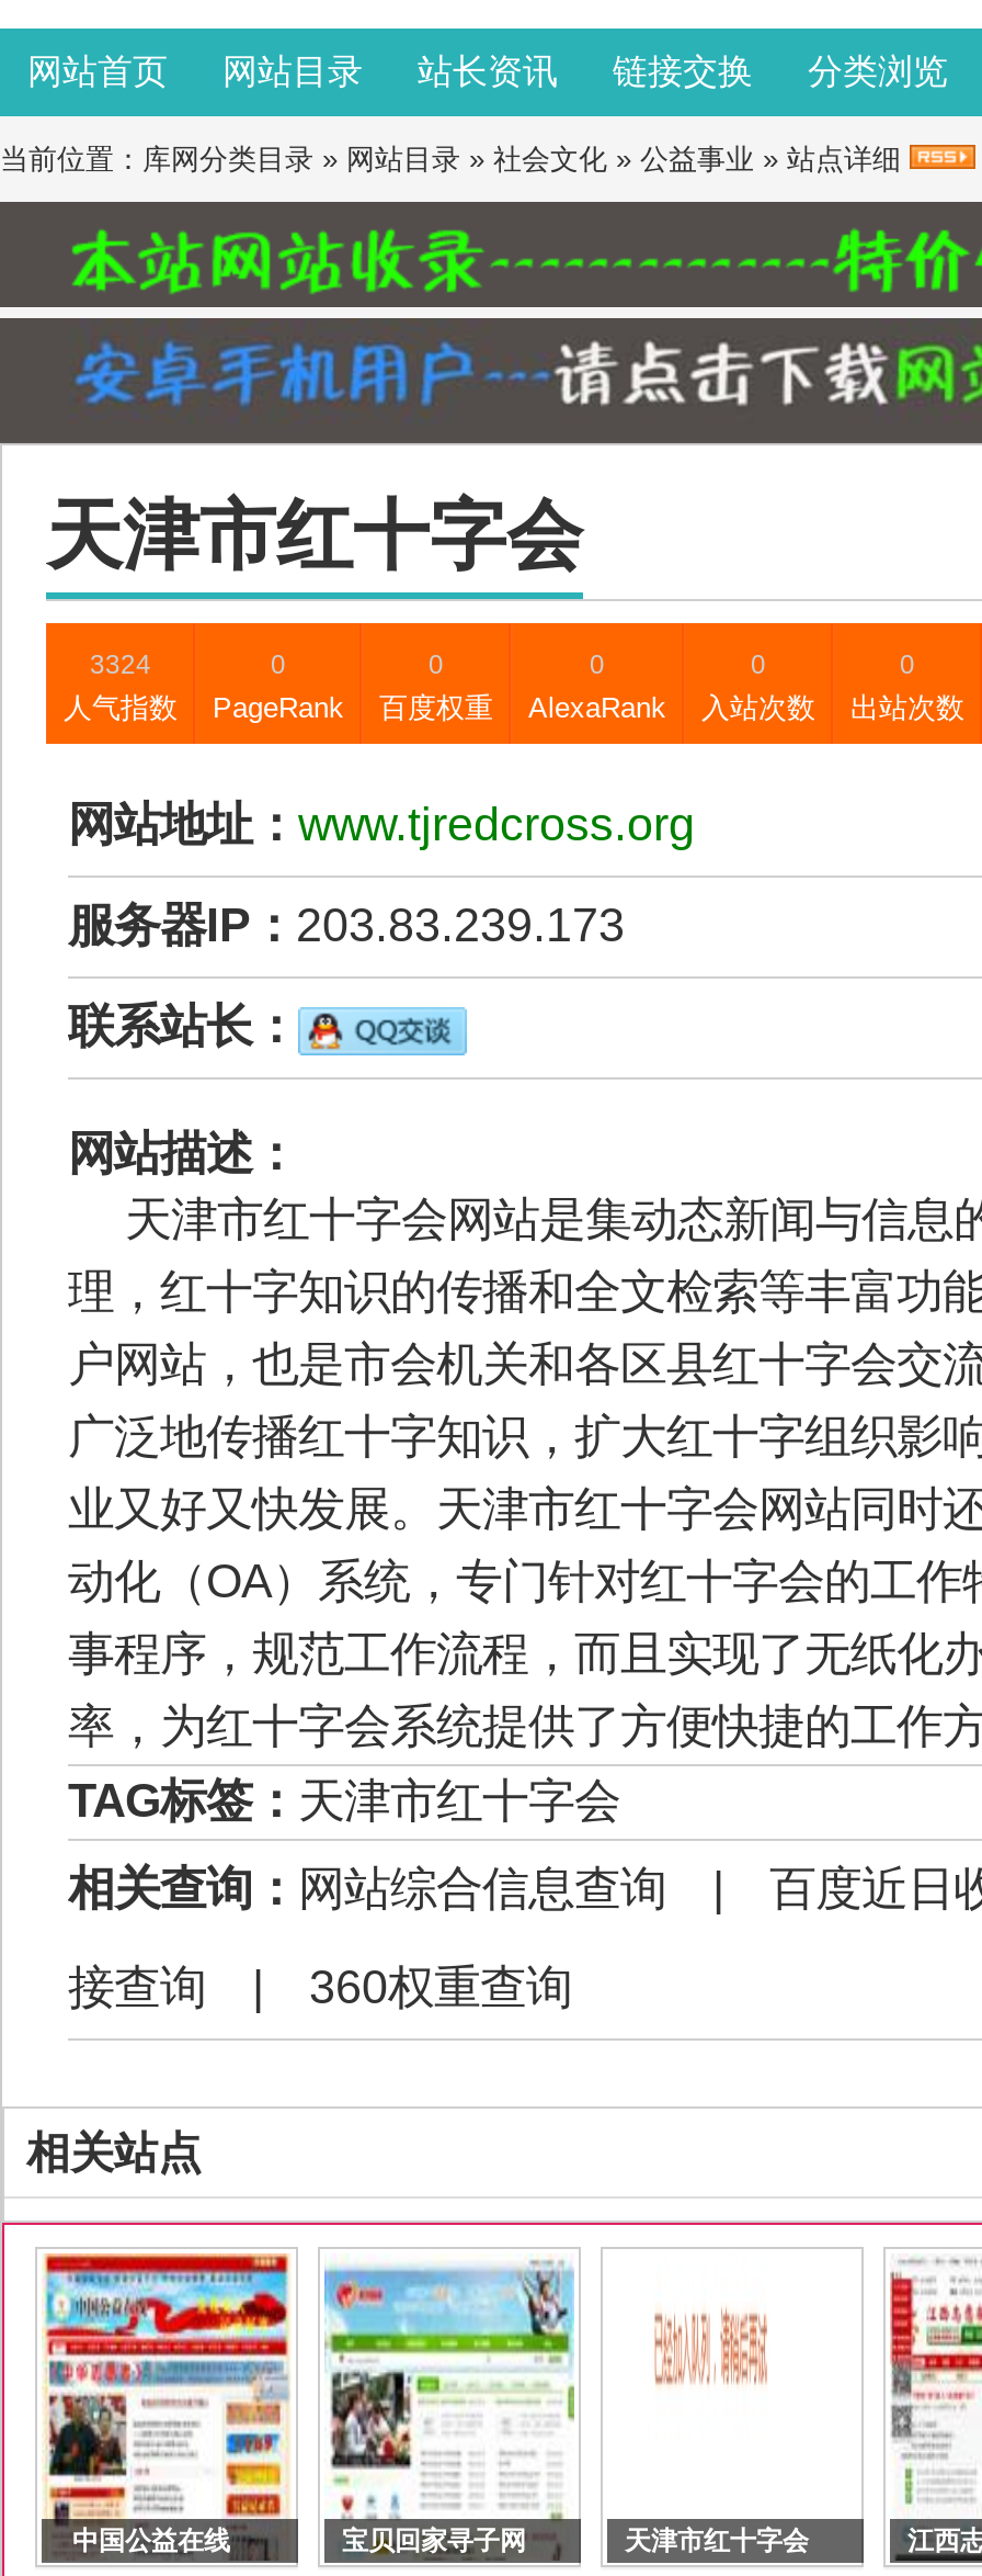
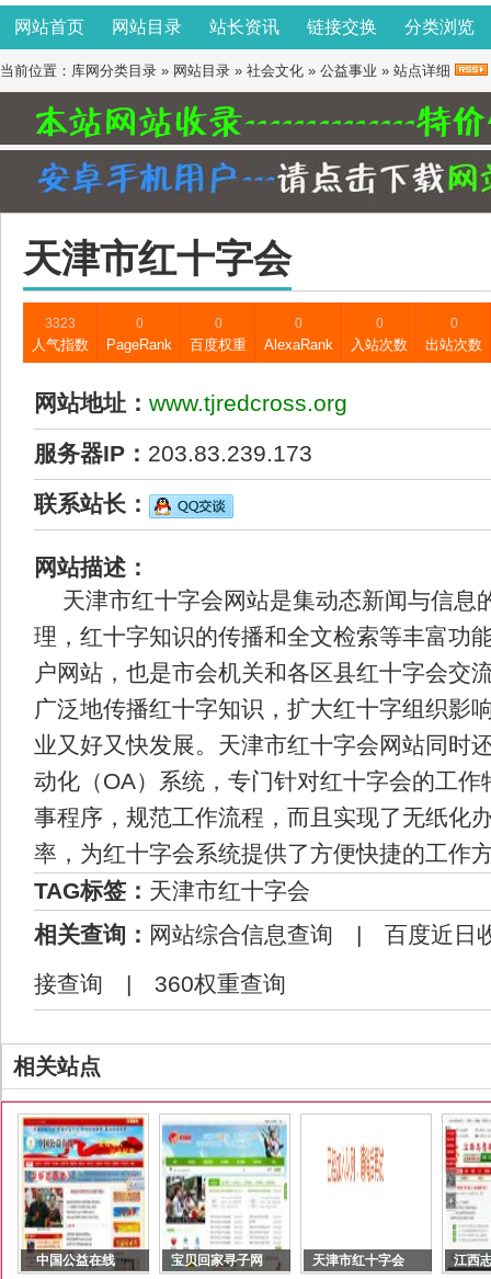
[90,649,151,680] 3324 -> [45,316,76,331] 3323

